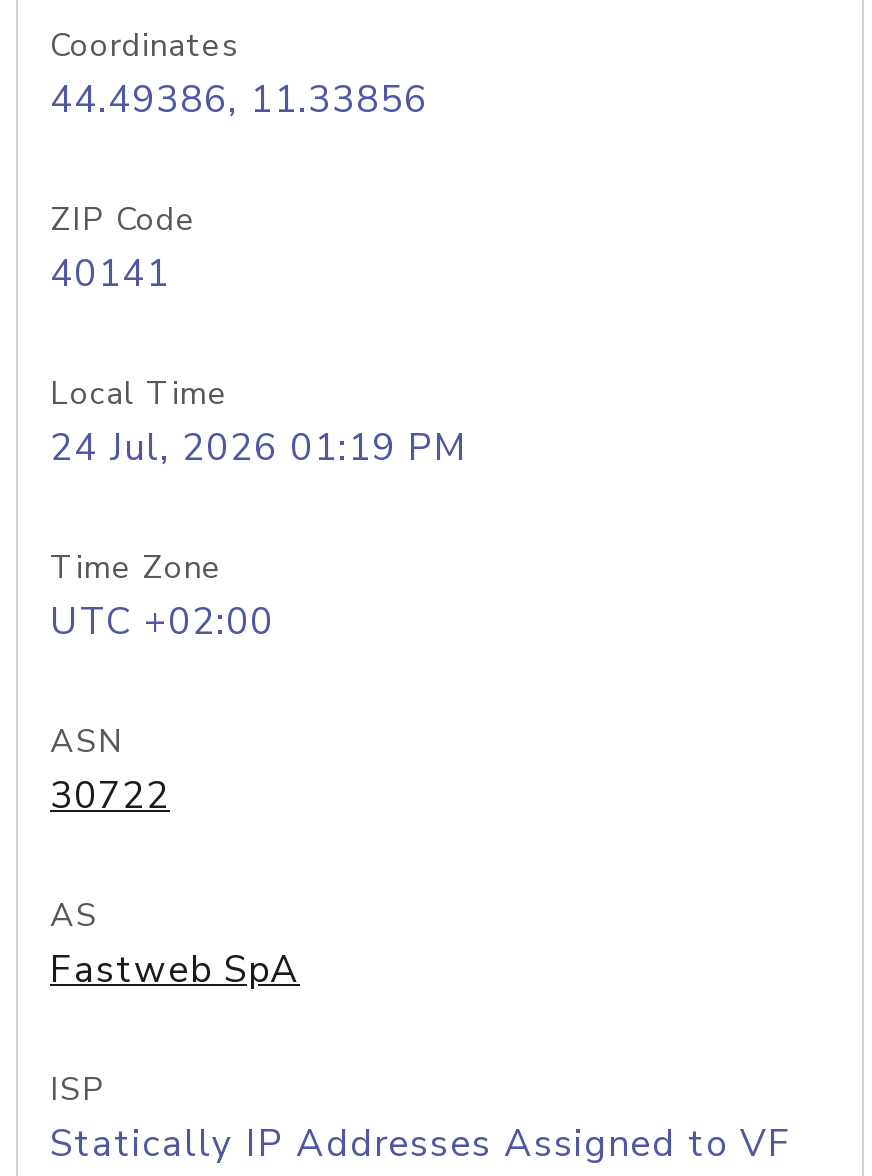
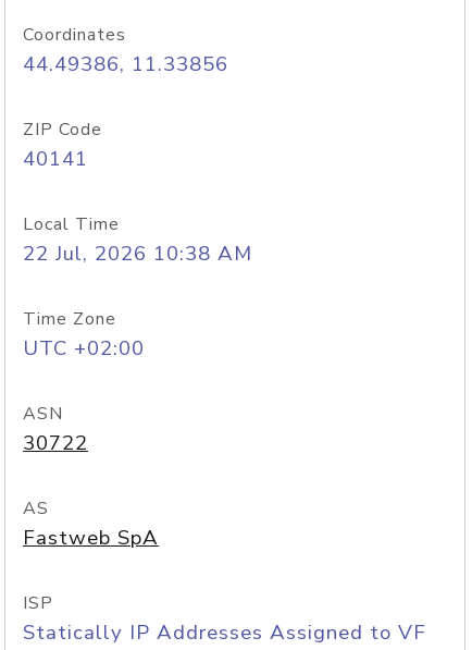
[50,422,468,474] 24 Jul, 2026 01:19 PM -> [23,240,252,268] 22 Jul, 2026 10:38 AM

